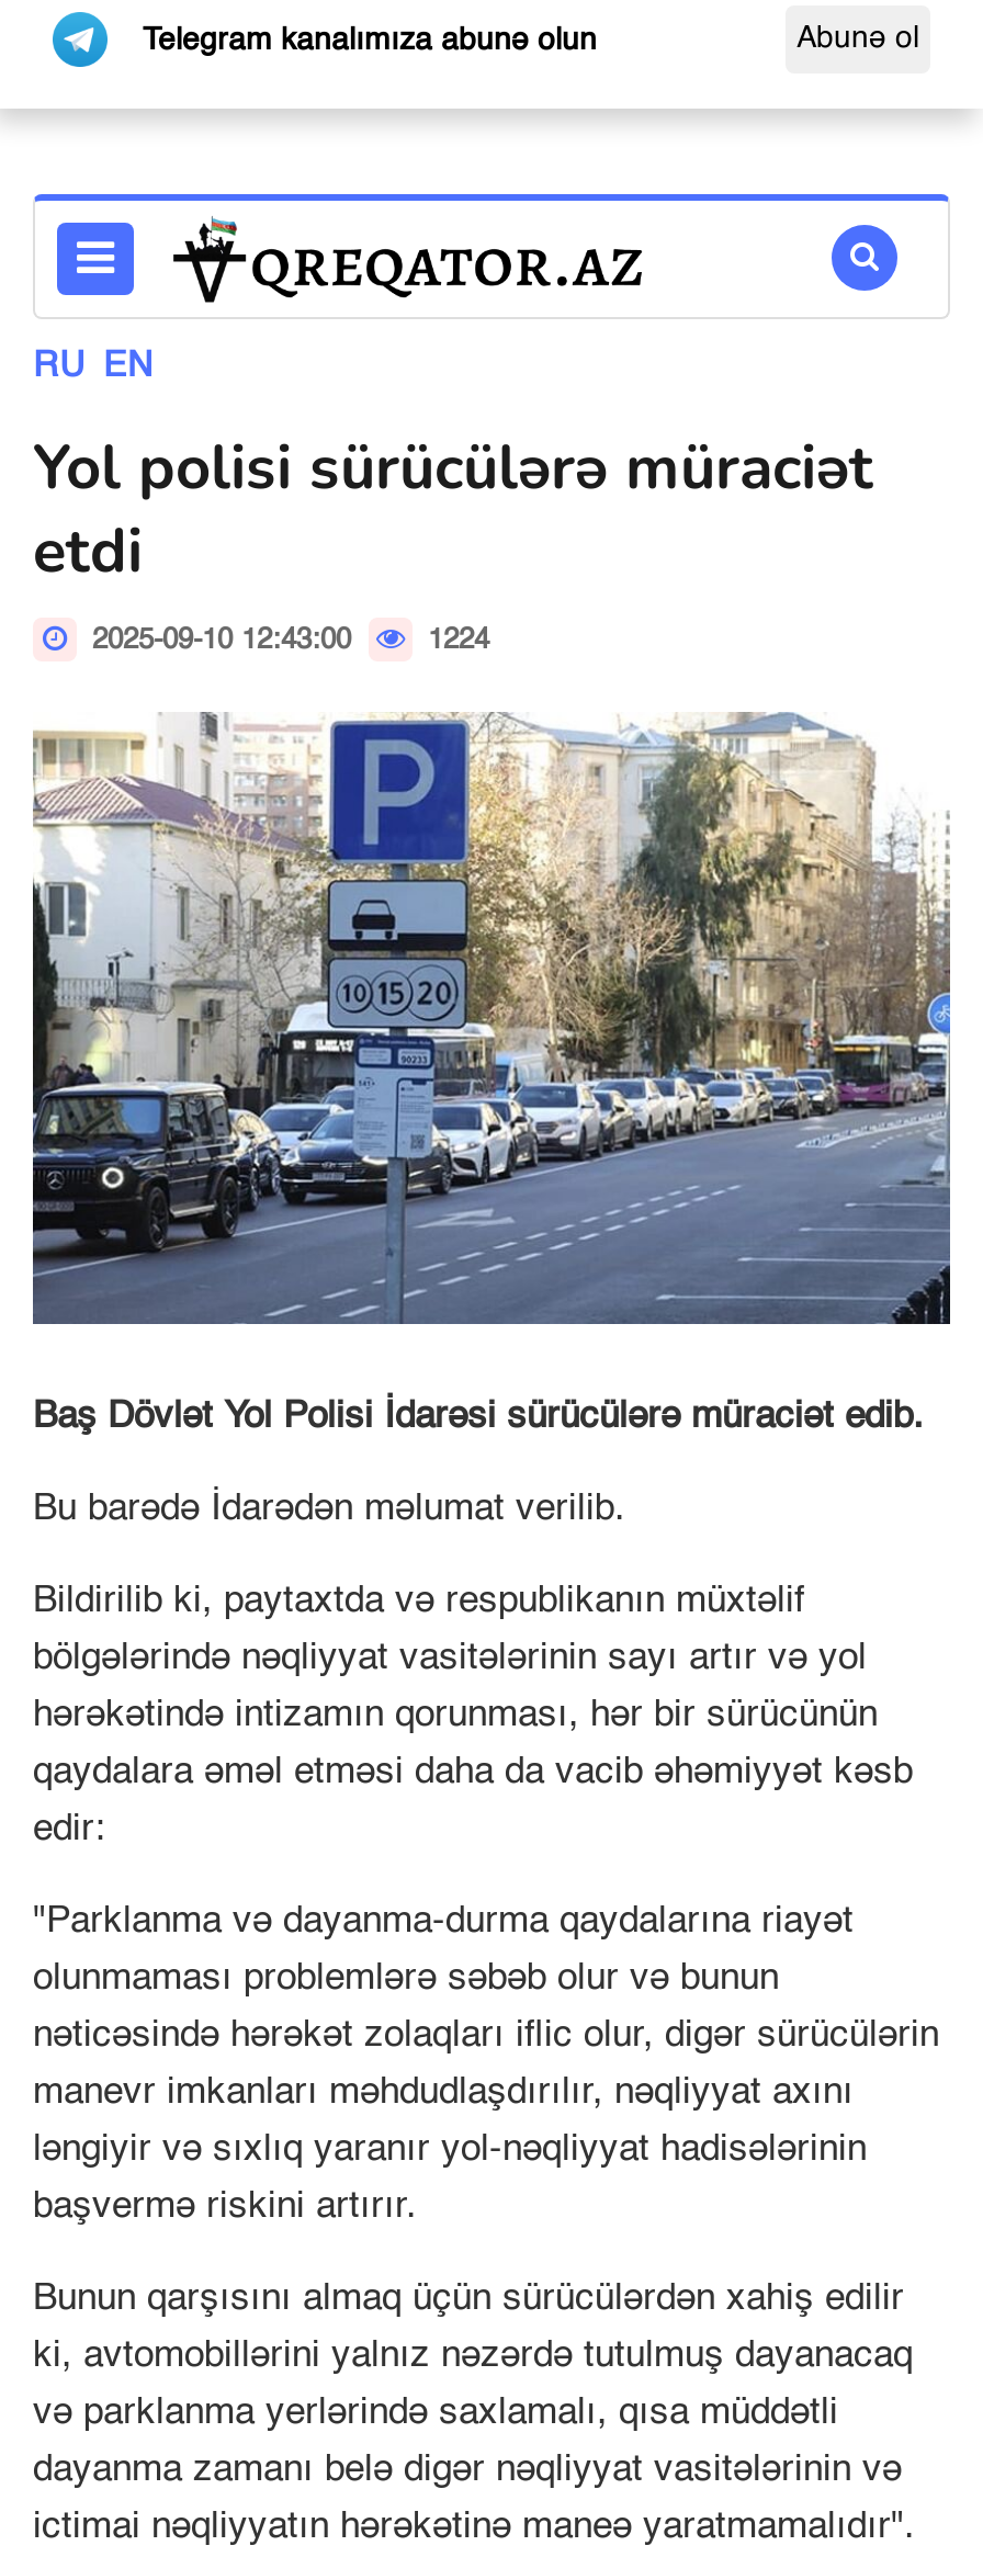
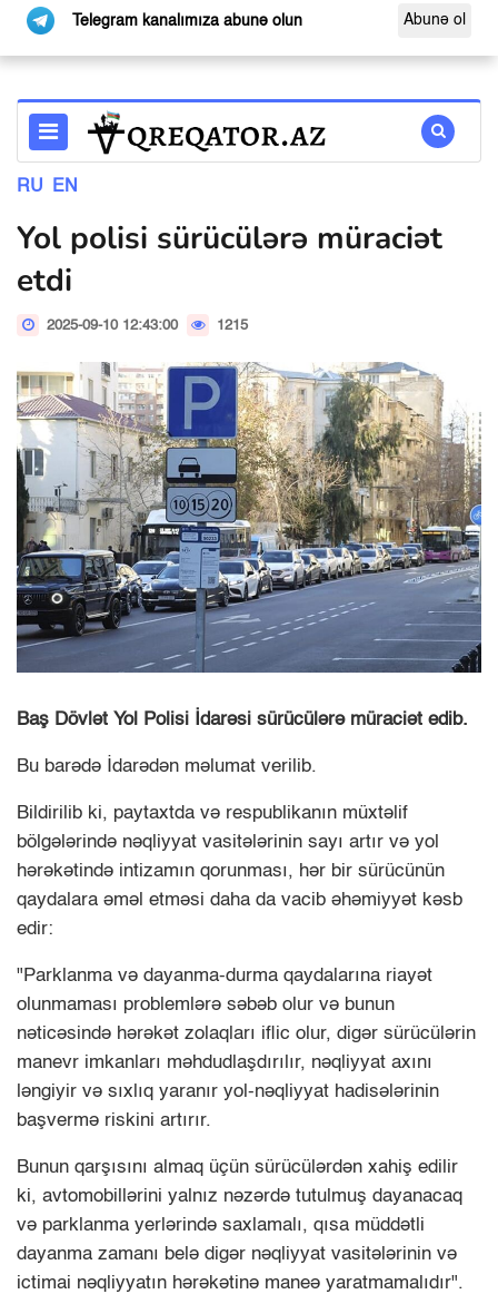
[419,626,489,655] 1224 -> [212,318,248,333] 1215

